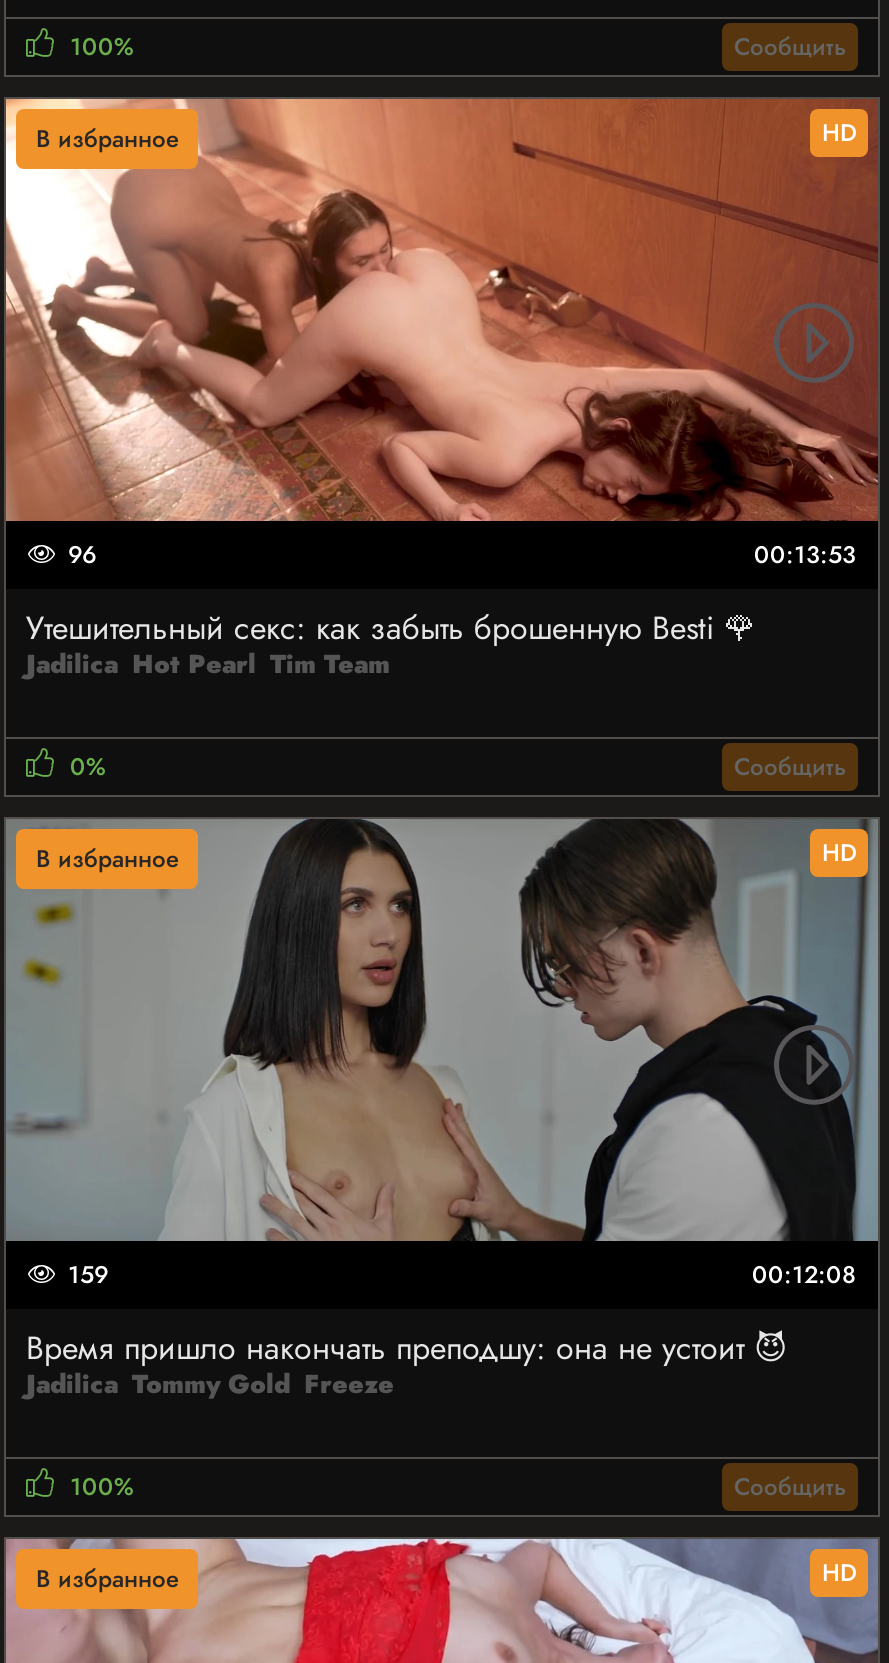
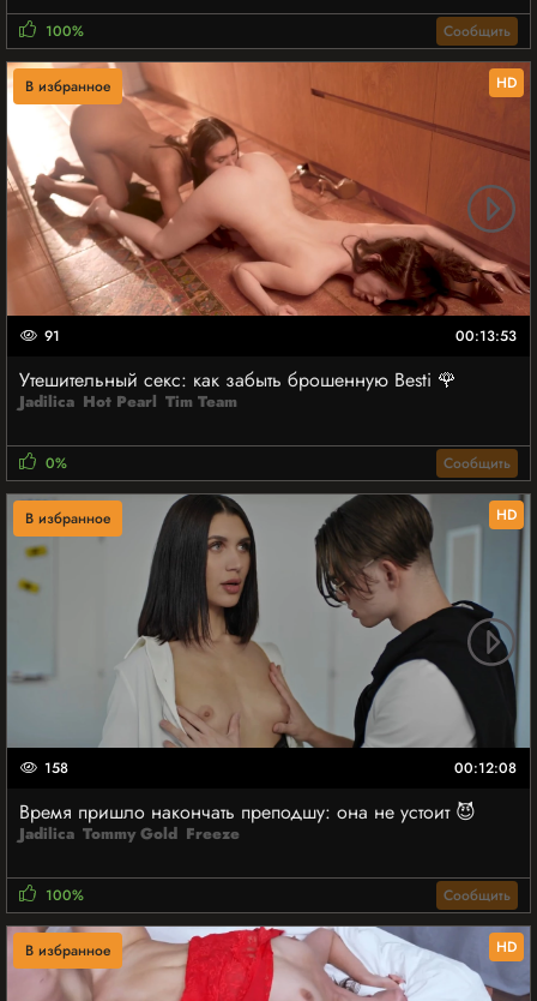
[68,537,96,573] 96 -> [44,325,60,347] 91
[68,1257,108,1293] 159 -> [44,758,68,779] 158

